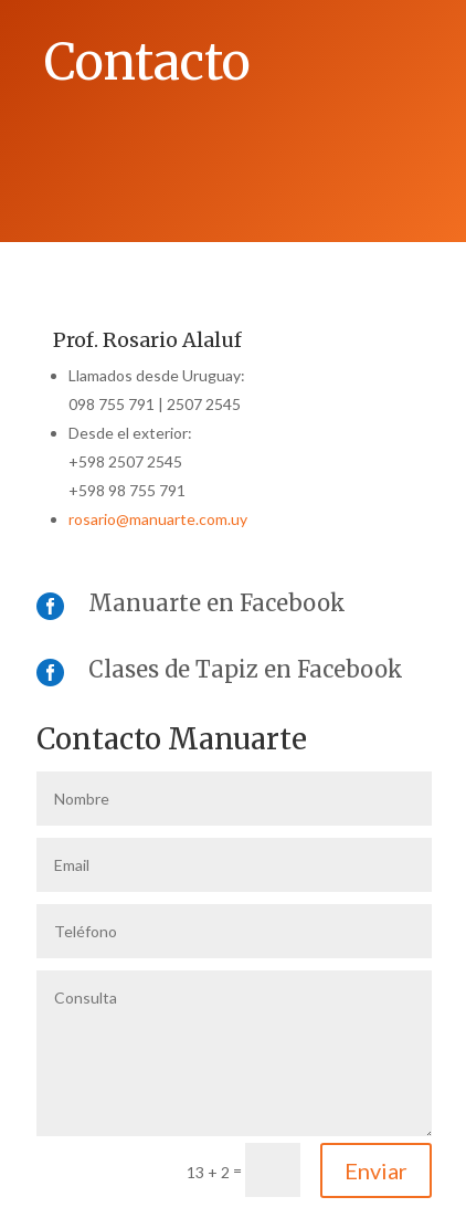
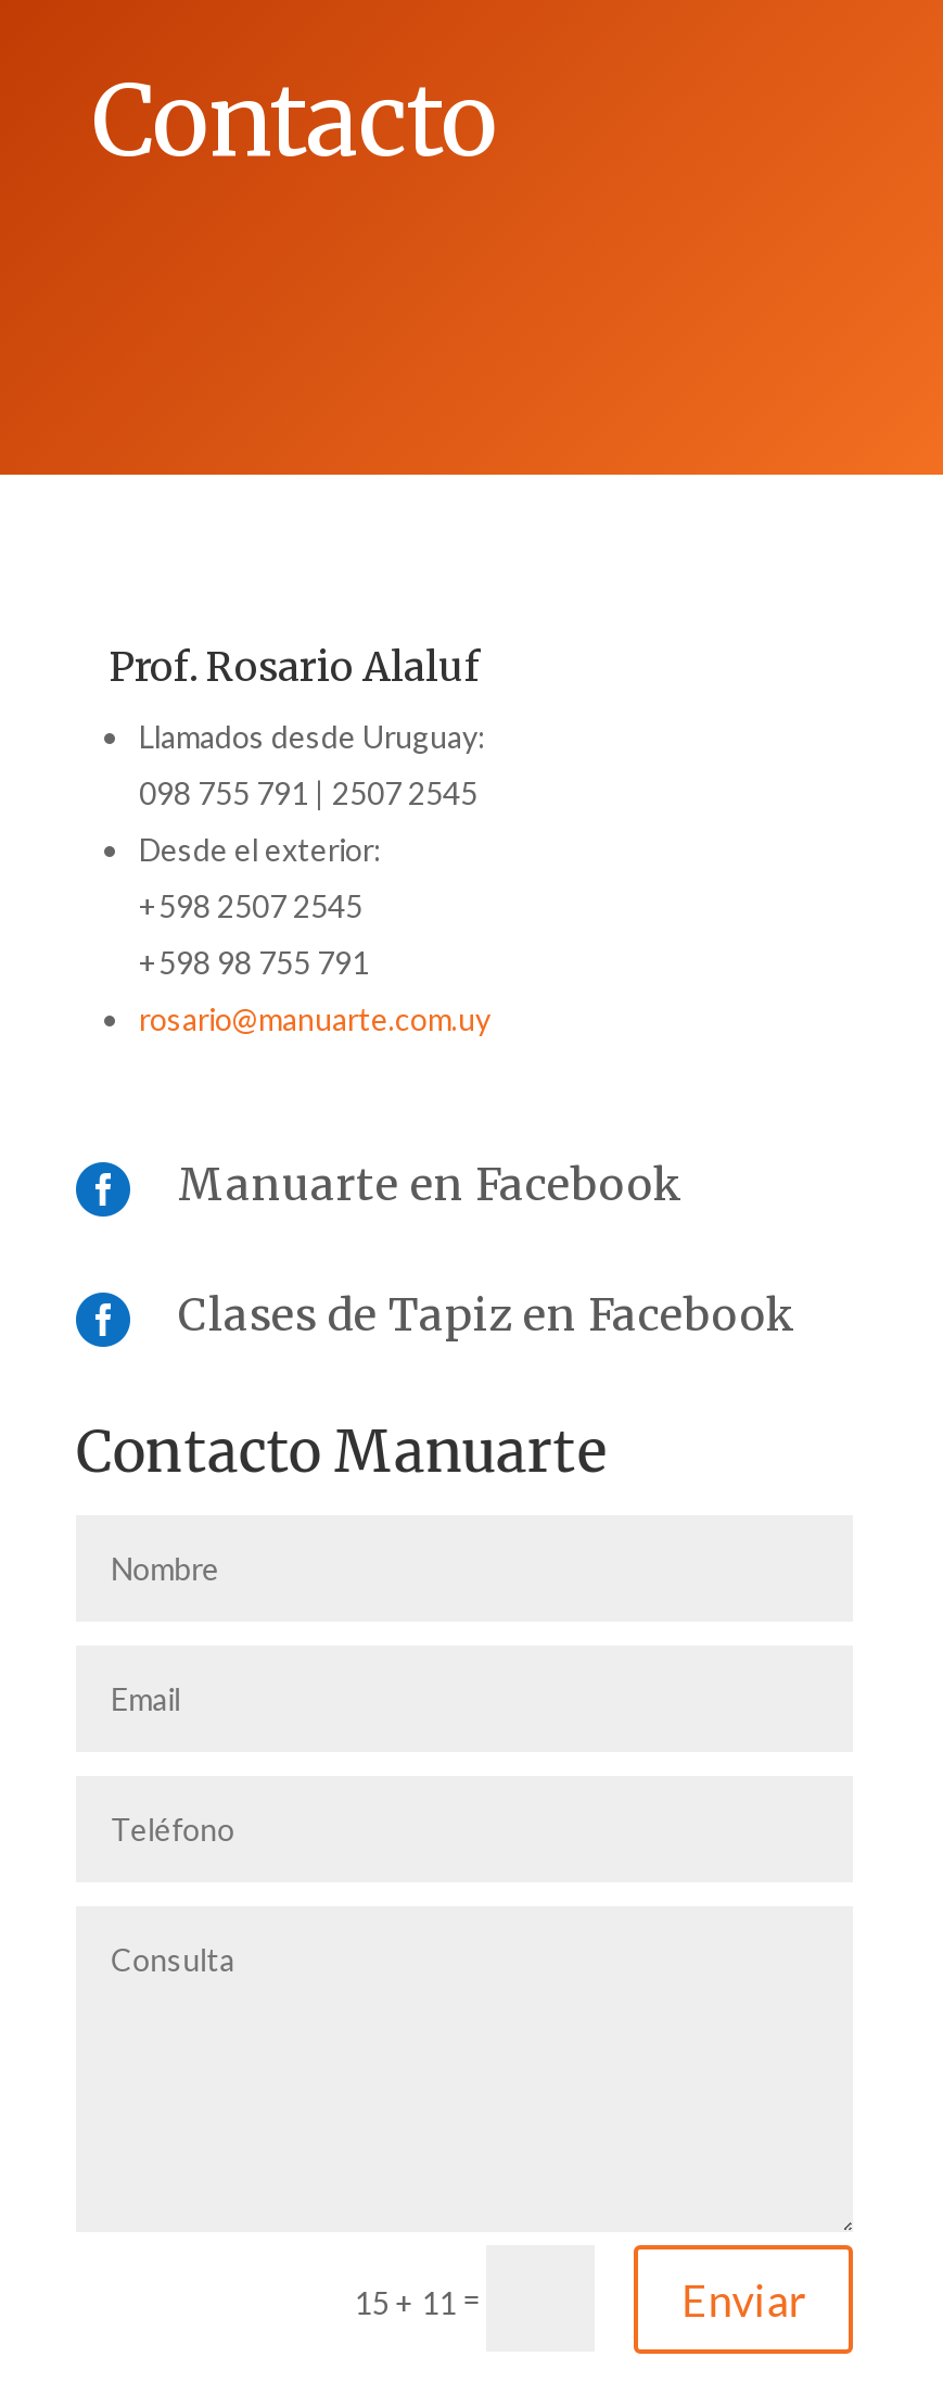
[187,1160,245,1181] 13 + 2 = -> [354,2279,487,2321] 15 + 11 =

